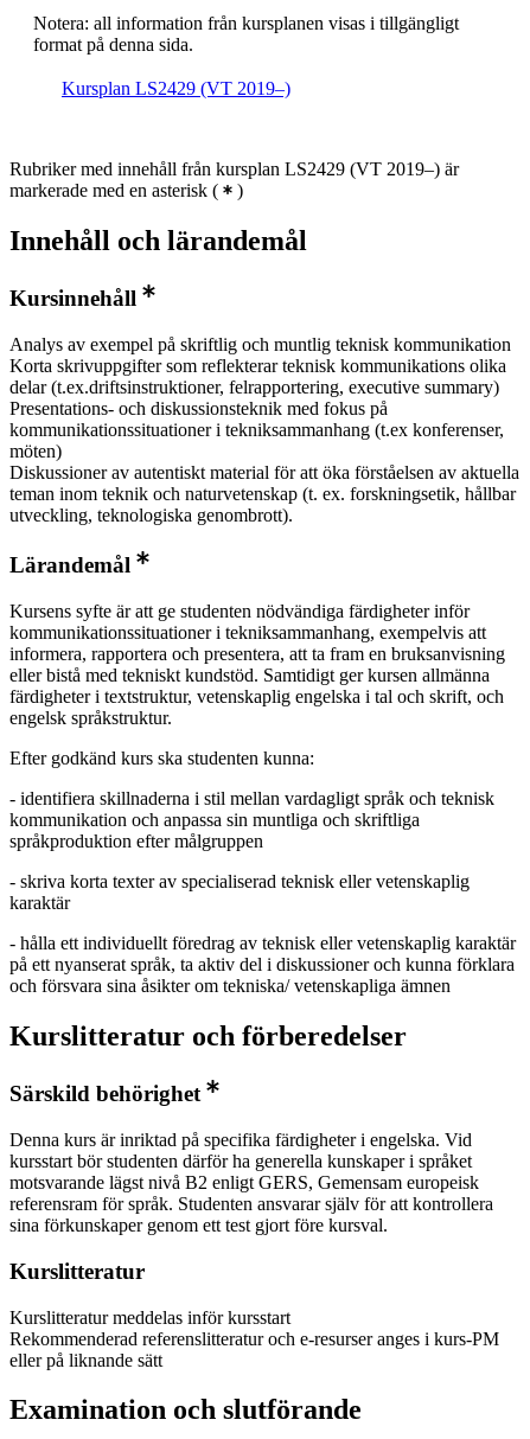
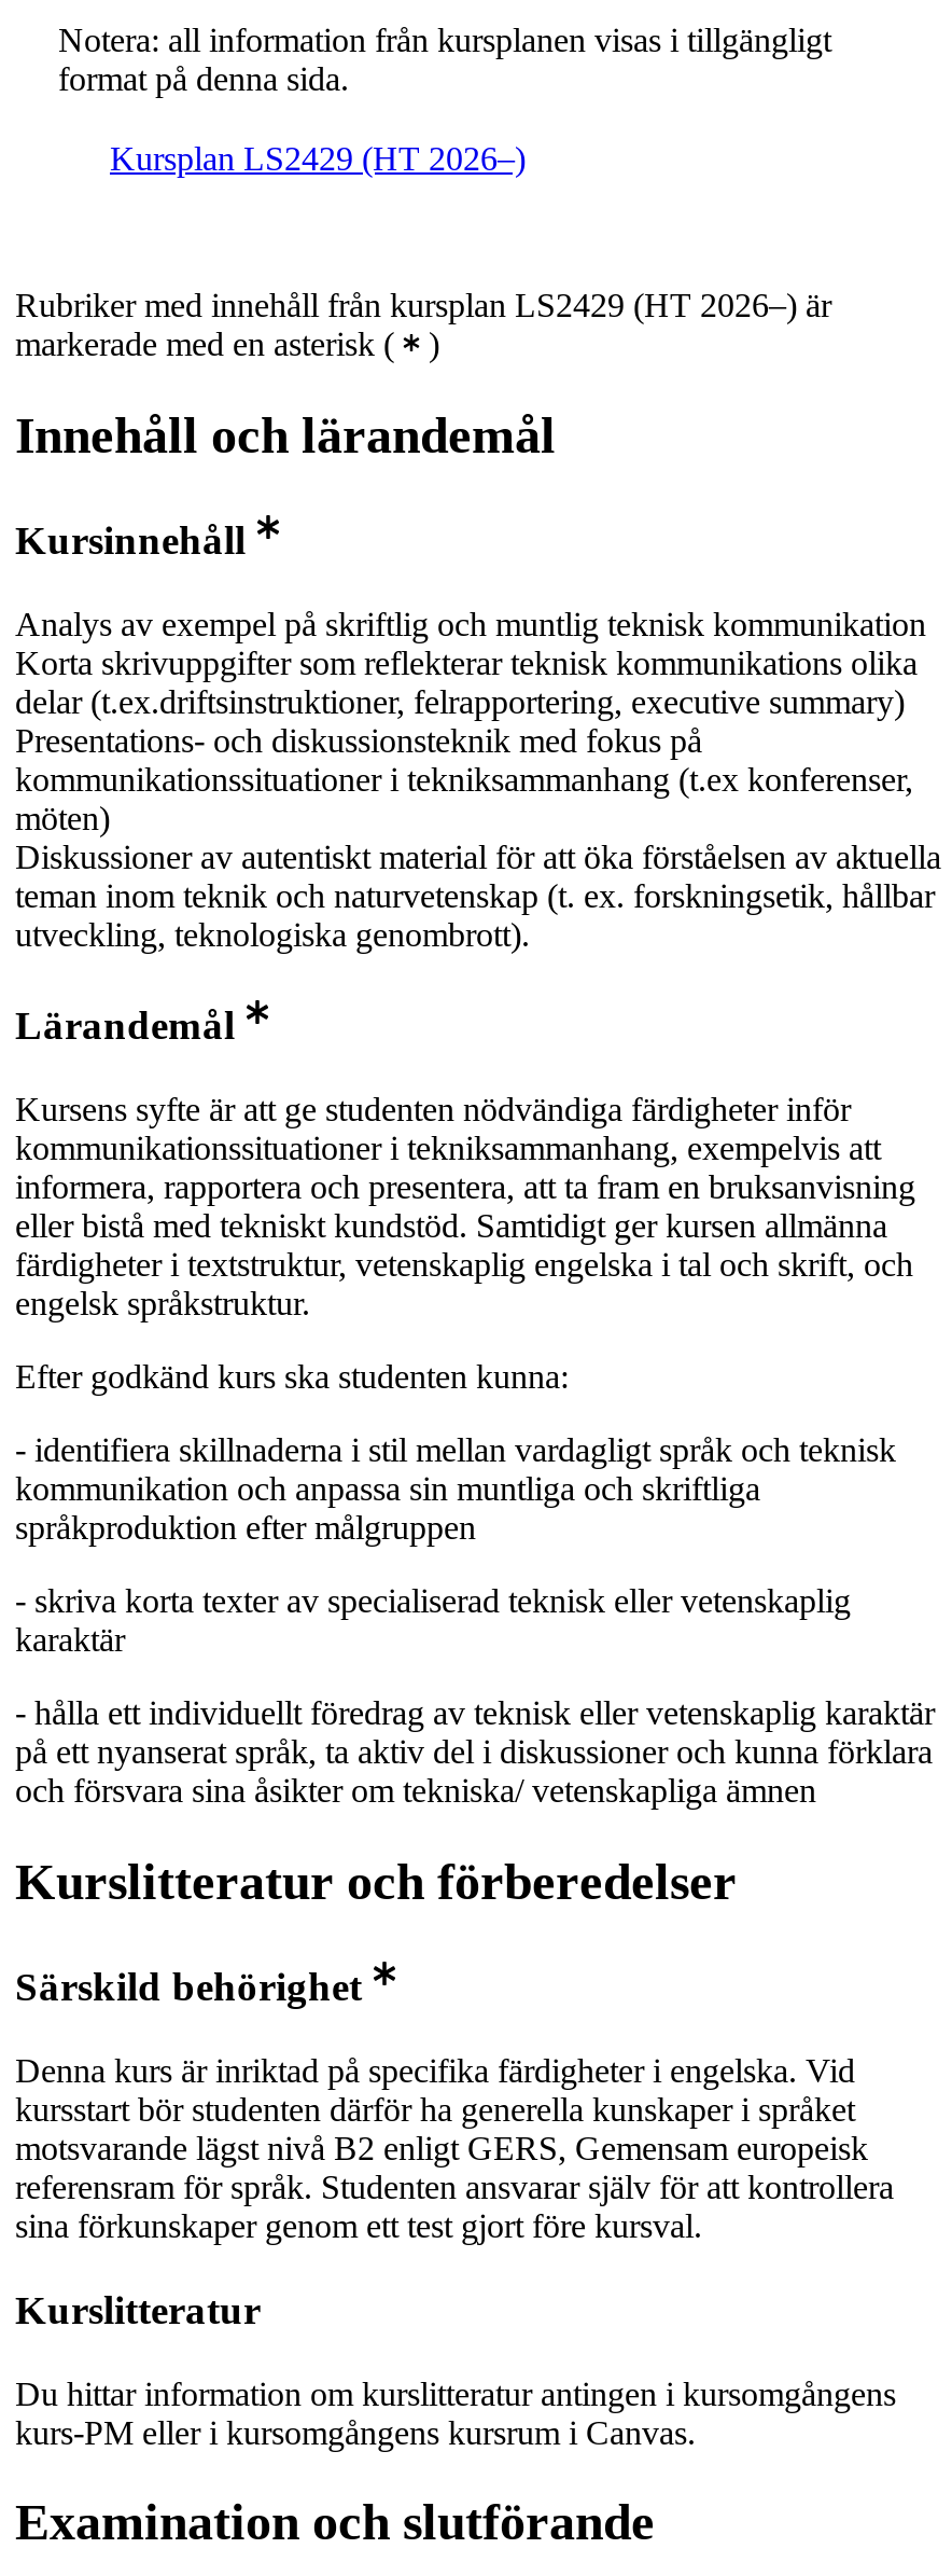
[62,78,290,98] Kursplan LS2429 (VT 2019–) -> [110,140,526,177] Kursplan LS2429 (HT 2026–)
[9,159,459,179] Rubriker med innehåll från kursplan LS2429 (VT 2019–) är -> [15,286,831,323] Rubriker med innehåll från kursplan LS2429 (HT 2026–) är
[9,1307,499,1370] Kurslitteratur meddelas inför kursstart | Rekommenderad referenslitteratur och e-resurser anges i kurs-PM | eller på liknande sätt -> [15,2374,896,2450] Du hittar information om kurslitteratur antingen i kursomgångens | kurs-PM eller i kursomgångens kursrum i Canvas.

